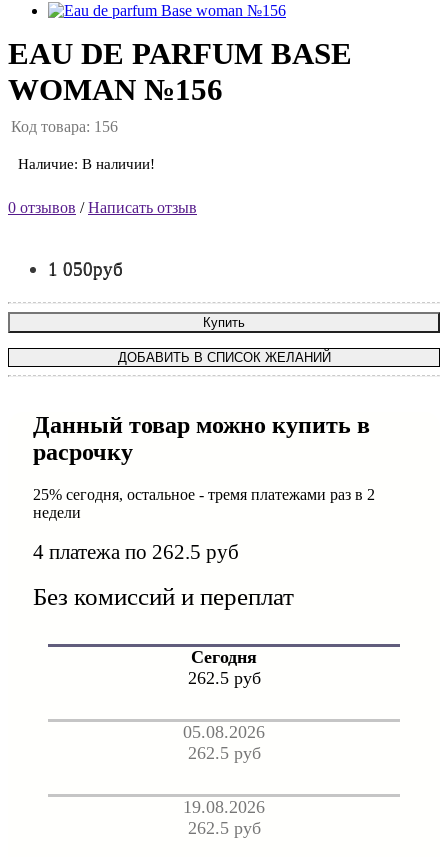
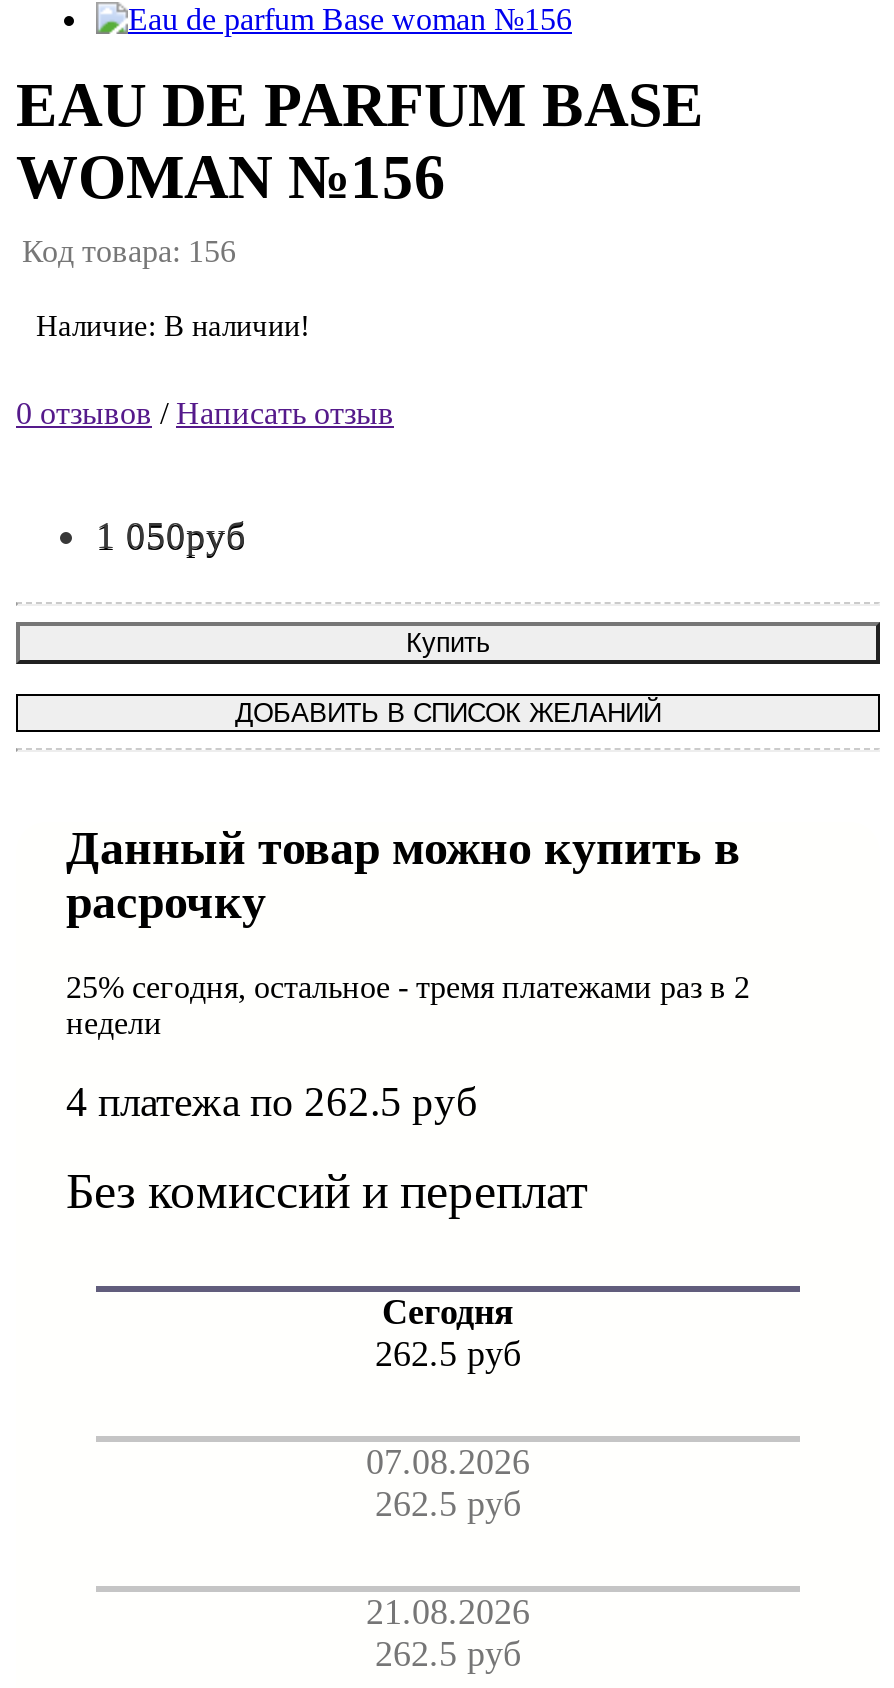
[183,722,265,742] 05.08.2026 -> [366,1441,530,1481] 07.08.2026
[183,797,265,817] 19.08.2026 -> [366,1591,530,1631] 21.08.2026

